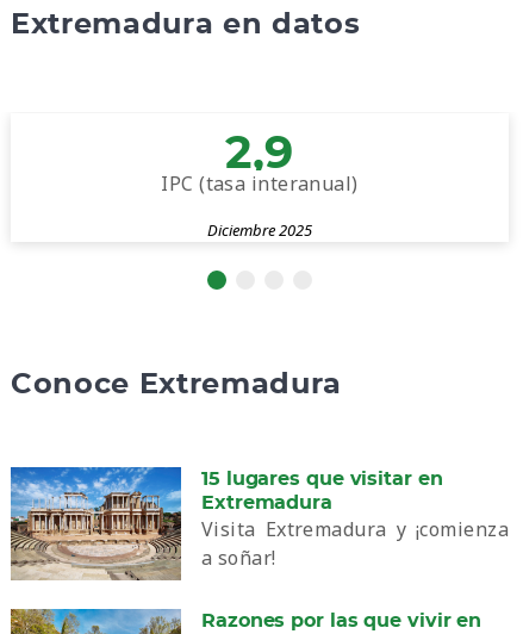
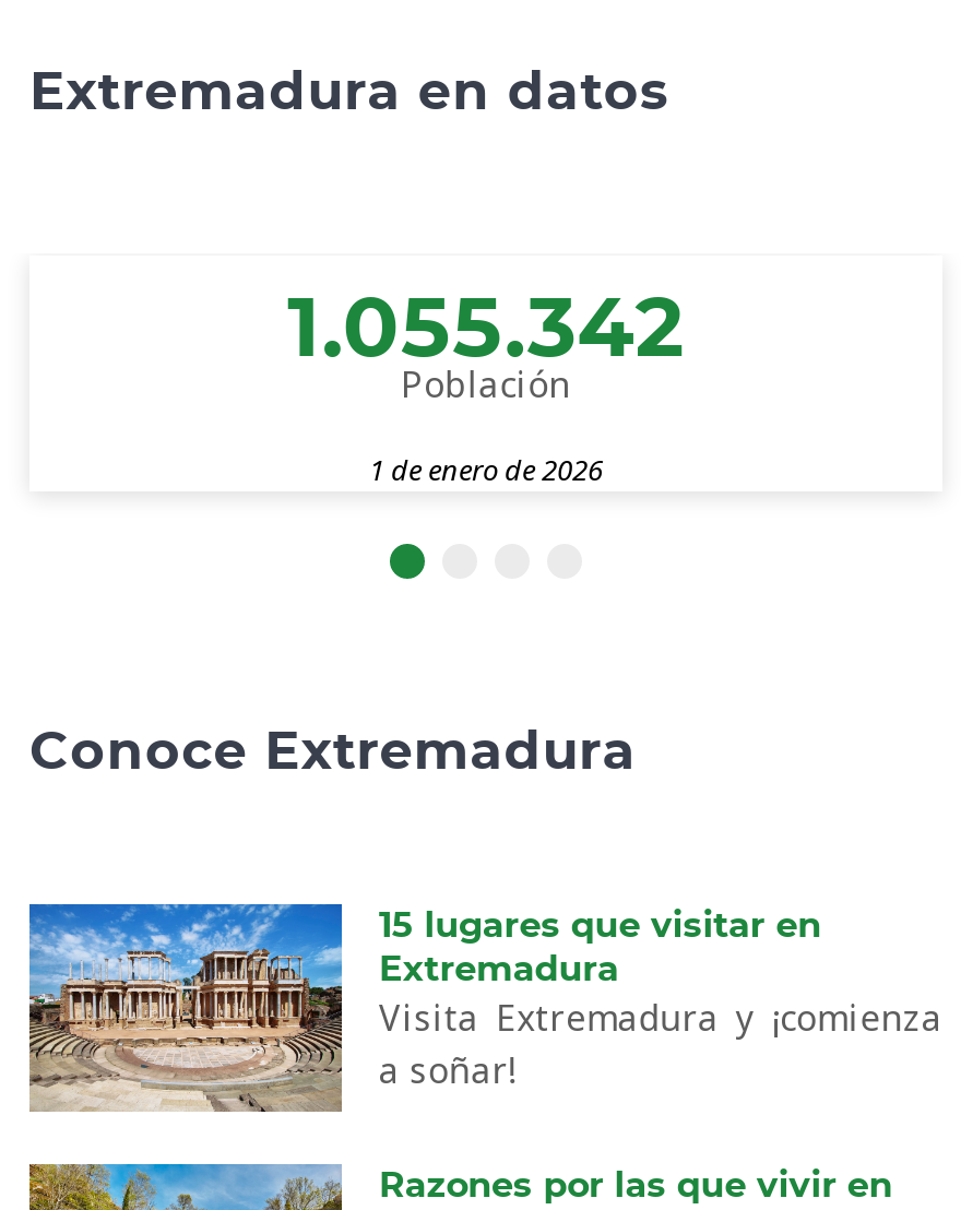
[161,132,358,197] 2,9 | IPC (tasa interanual) -> [287,290,684,409] 1.055.342 | Población
[207,219,312,241] Diciembre 2025 -> [369,450,603,489] 1 de enero de 2026

